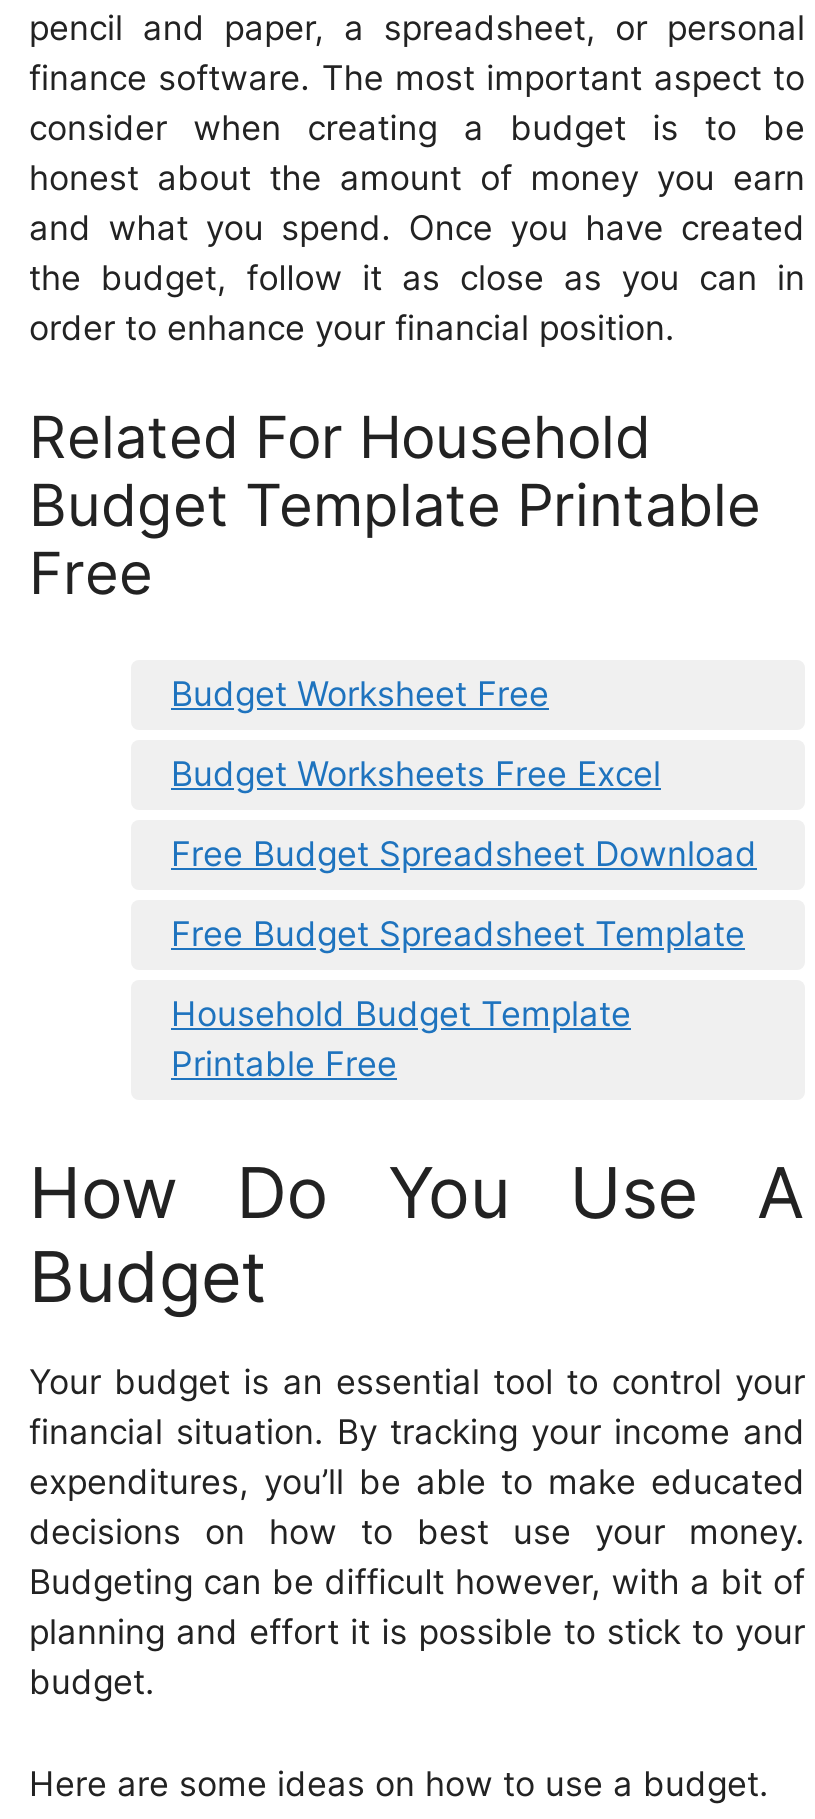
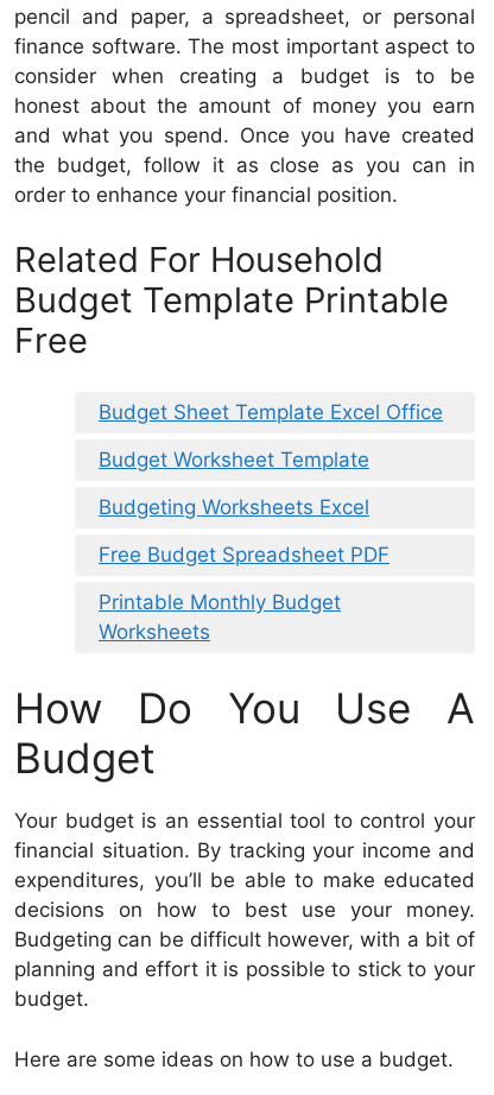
[171,673,549,713] Budget Worksheet Free -> [99,400,443,424] Budget Sheet Template Excel Office
[171,753,661,793] Budget Worksheets Free Excel -> [99,447,369,471] Budget Worksheet Template
[171,833,757,873] Free Budget Spreadsheet Download -> [99,495,369,519] Budgeting Worksheets Excel
[171,913,745,953] Free Budget Spreadsheet Template -> [99,542,389,566] Free Budget Spreadsheet PDF
[171,993,631,1083] Household Budget Template | Printable Free -> [99,590,341,643] Printable Monthly Budget | Worksheets

